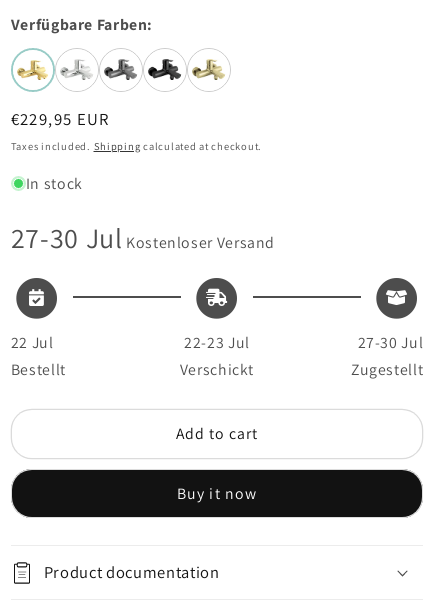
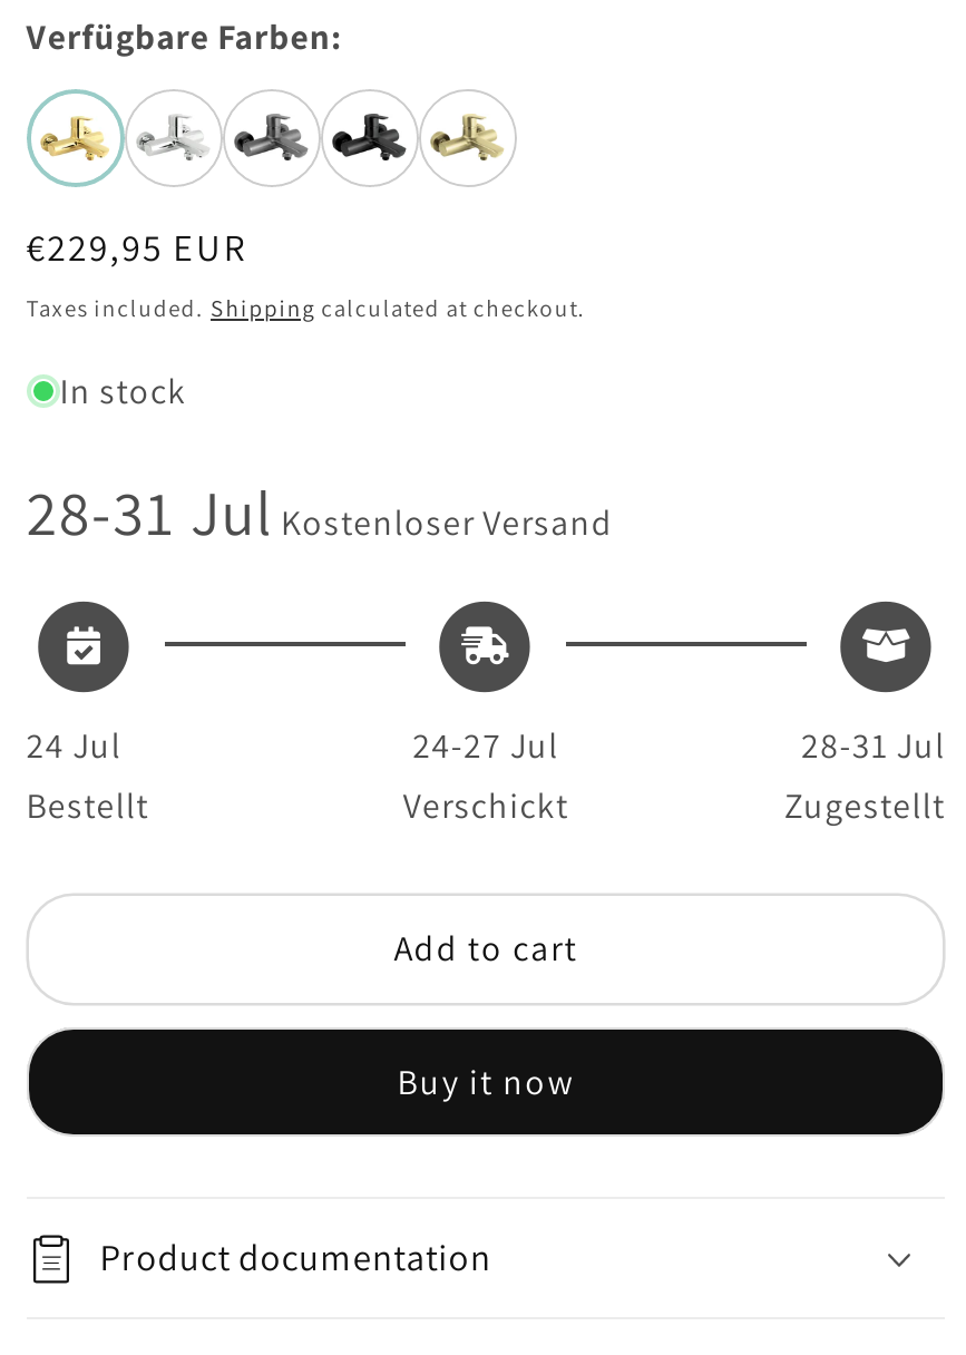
[11,219,275,256] 27-30 Jul Kostenloser Versand -> [26,471,613,553] 28-31 Jul Kostenloser Versand
[11,332,53,353] 22 Jul -> [26,723,121,769] 24 Jul
[184,332,250,353] 22-23 Jul -> [412,723,559,769] 24-27 Jul
[357,332,423,353] 27-30 Jul -> [801,723,945,769] 28-31 Jul

